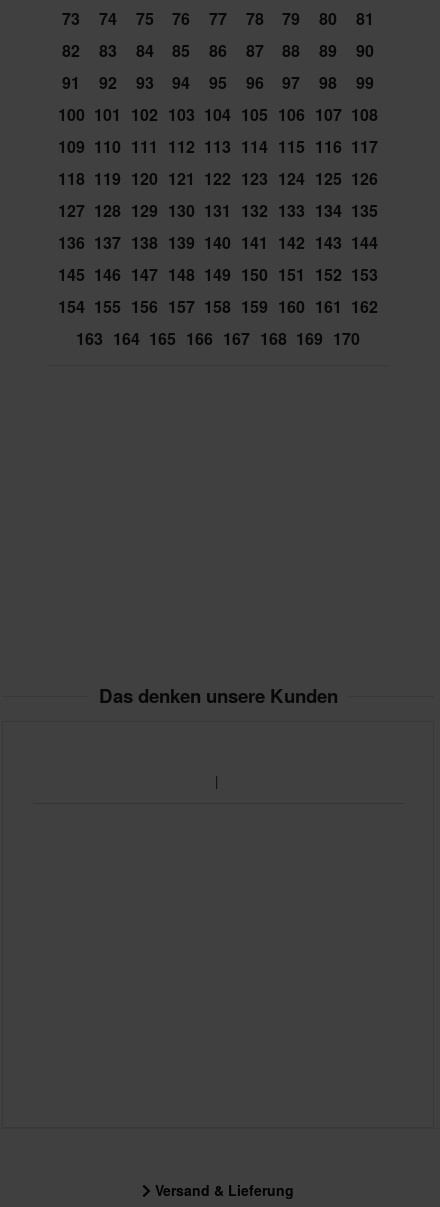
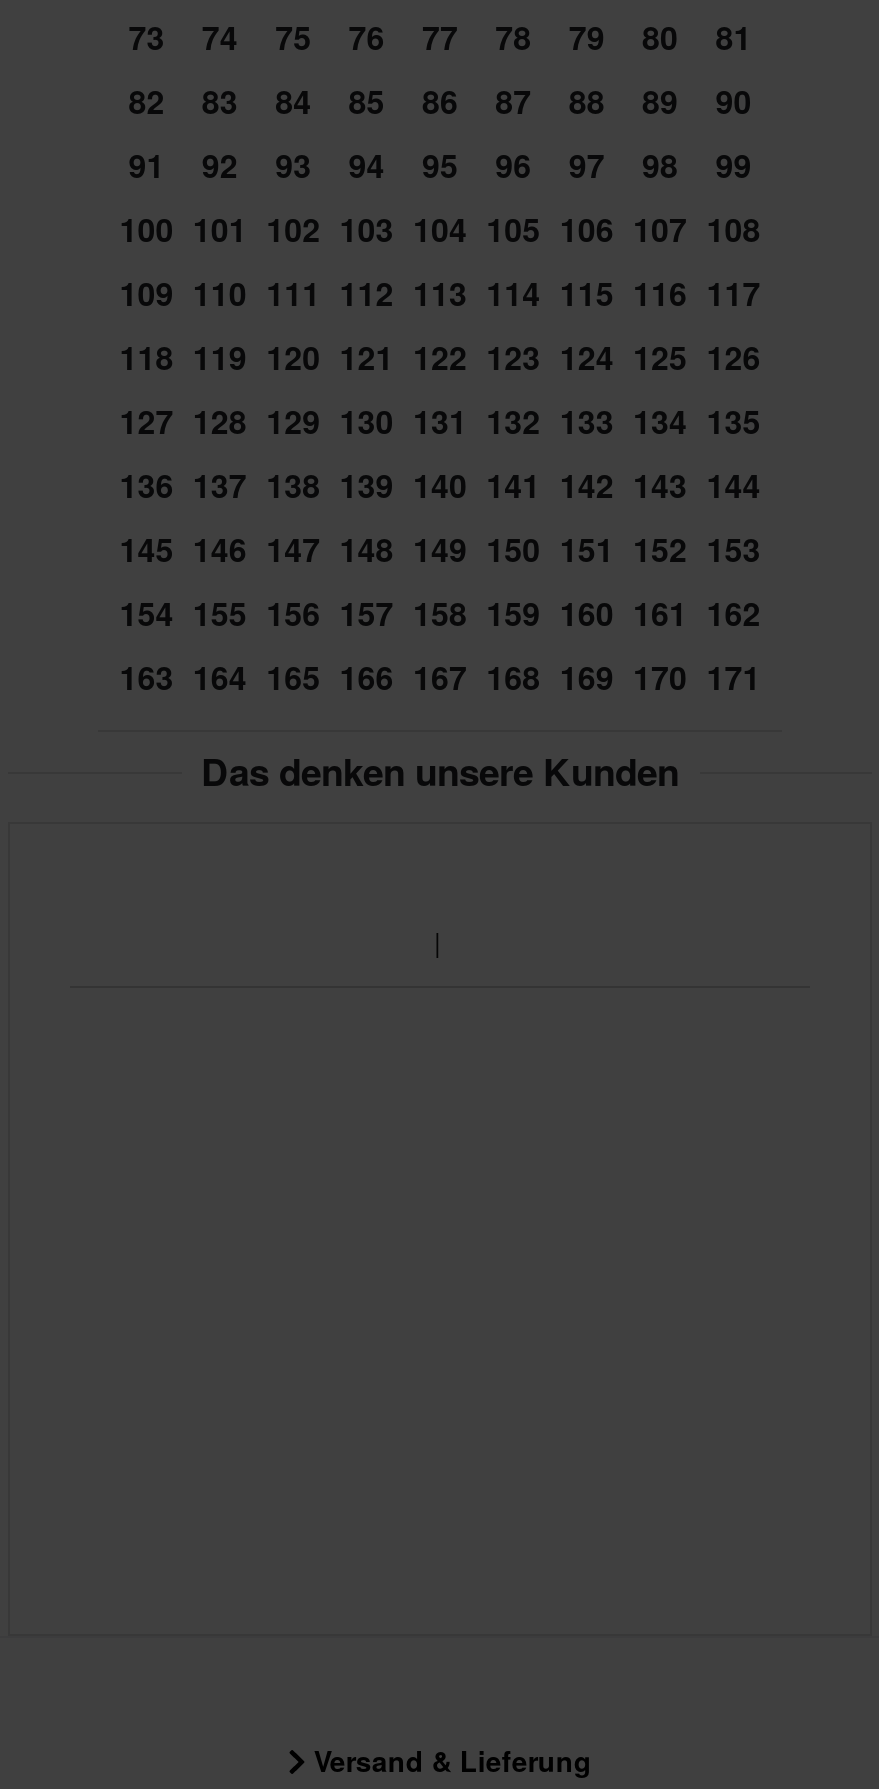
[76,327,360,350] 163 164 165 166 167 168 169 170 -> [119,654,760,700] 163 164 165 166 167 168 169 170 171

